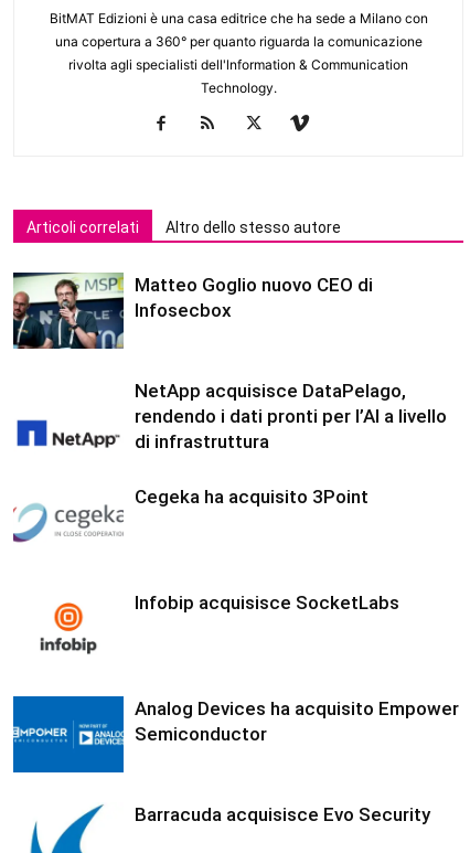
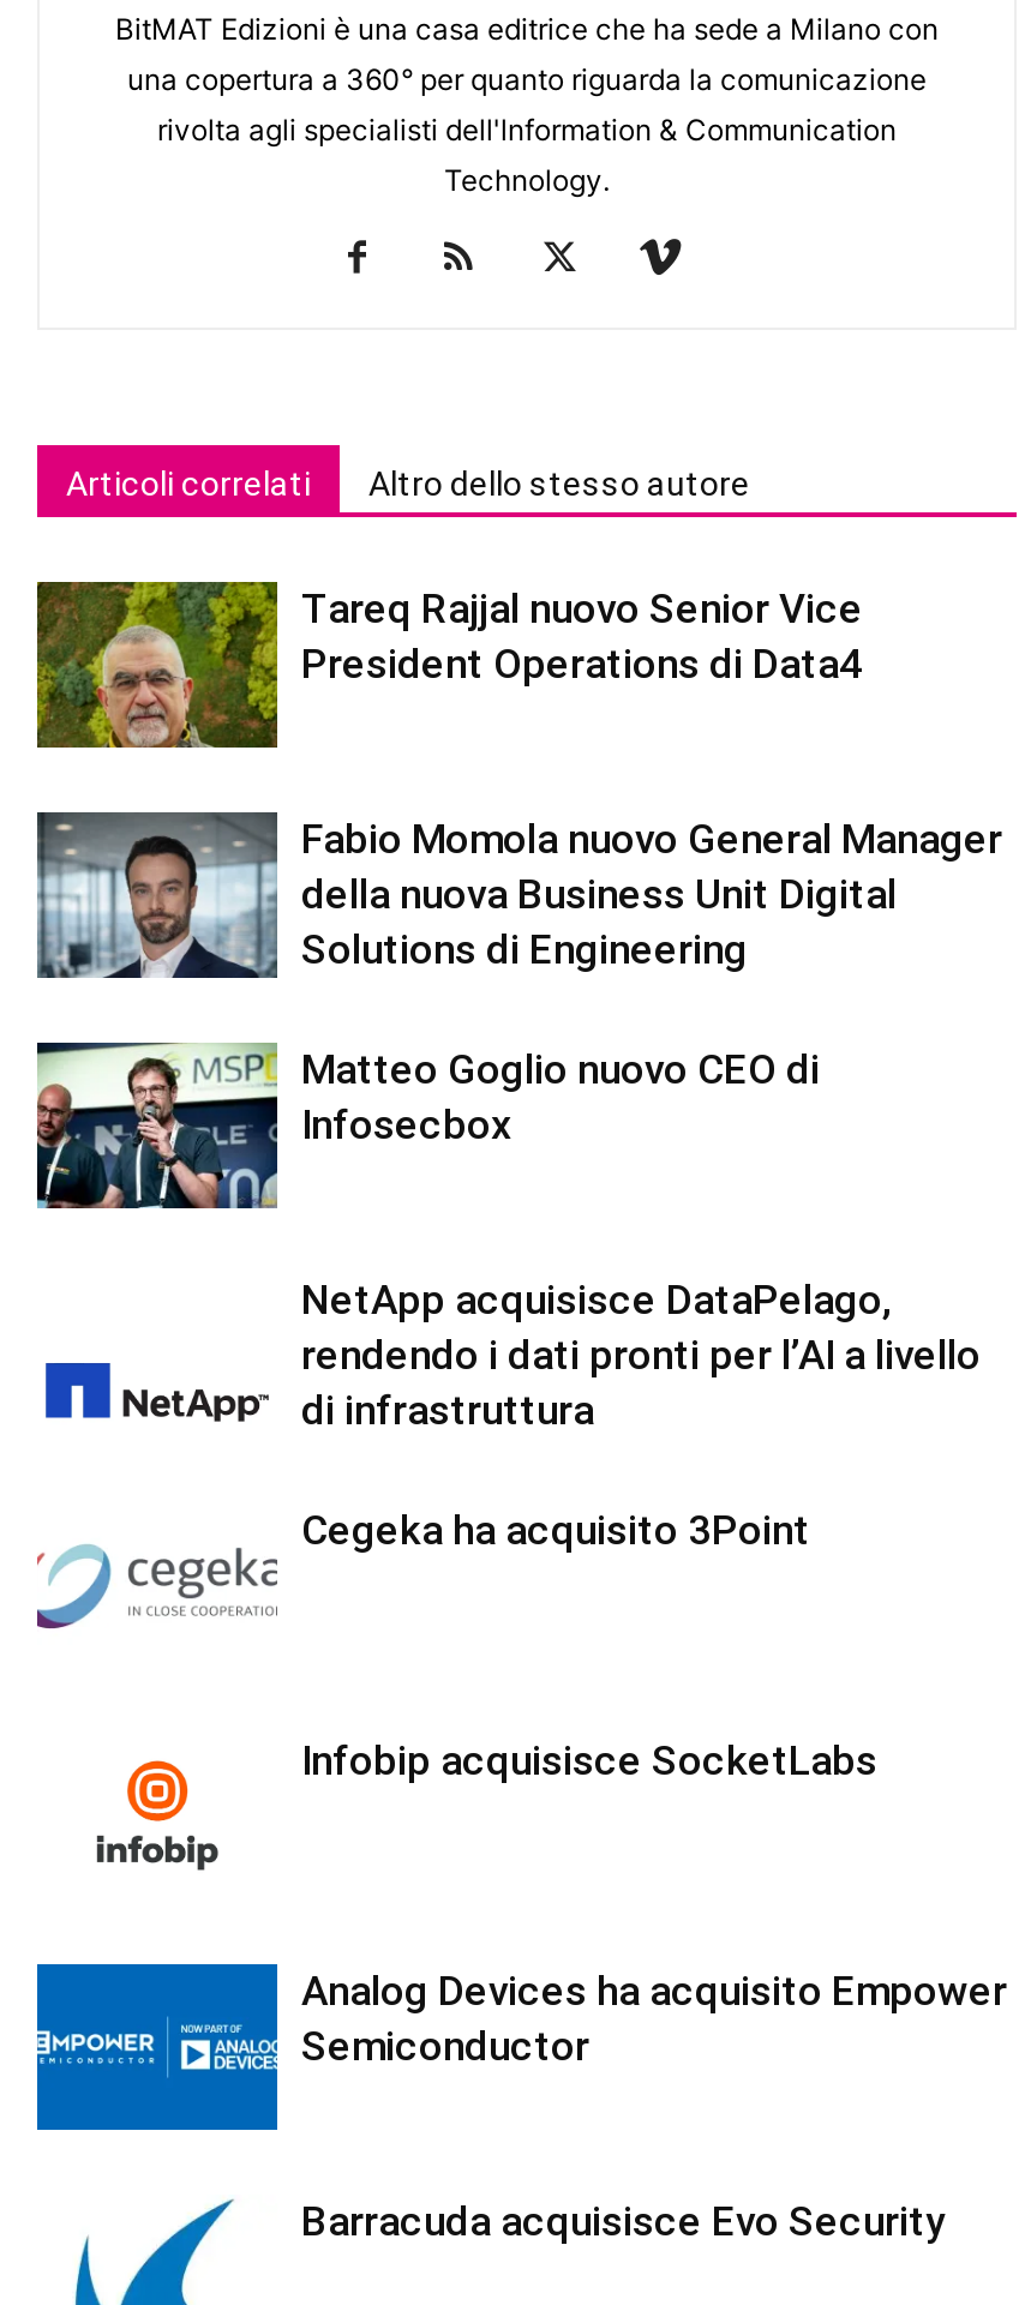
none -> [35,580,863,750] [image] | Tareq Rajjal nuovo Senior Vice | President Operations di Data4
none -> [35,810,1002,980] [image] | Fabio Momola nuovo General Manager | della nuova Business Unit Digital | Solutions di Engineering

